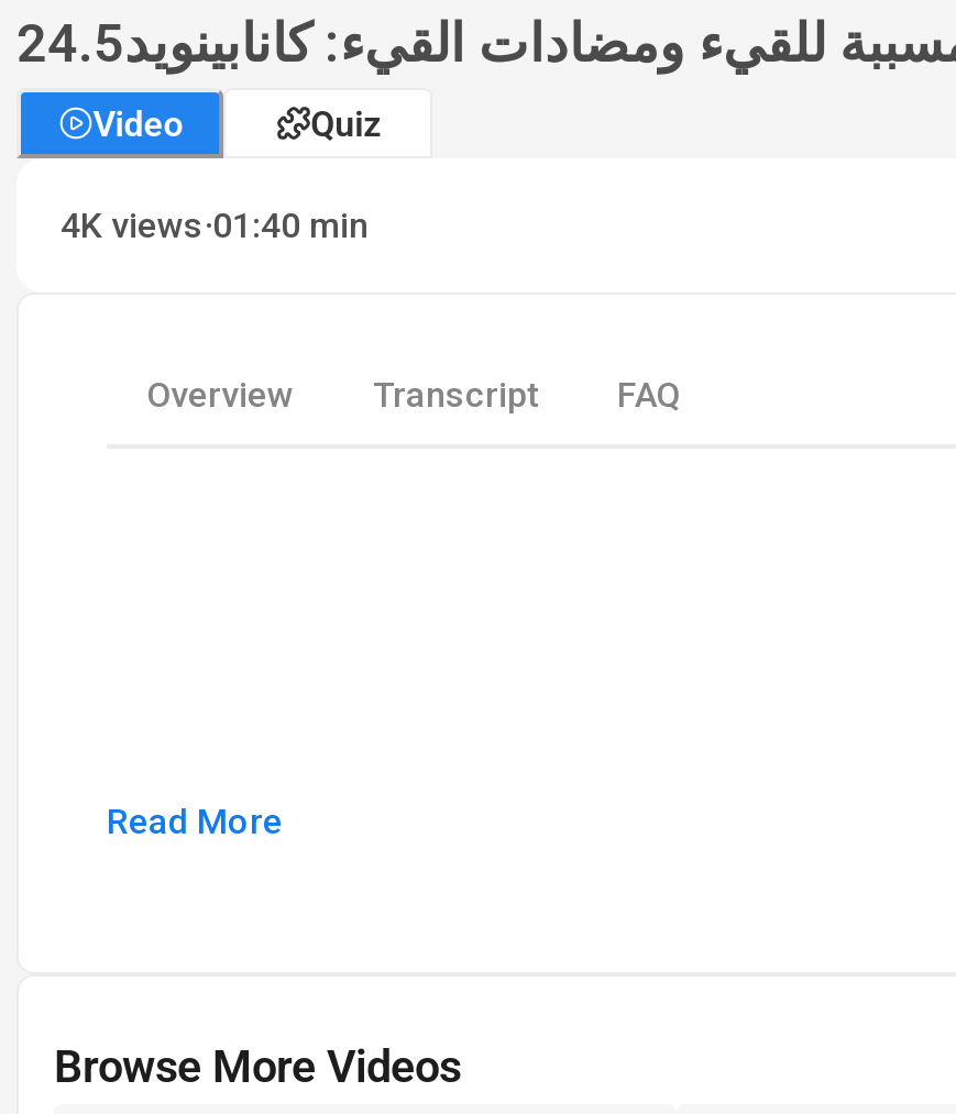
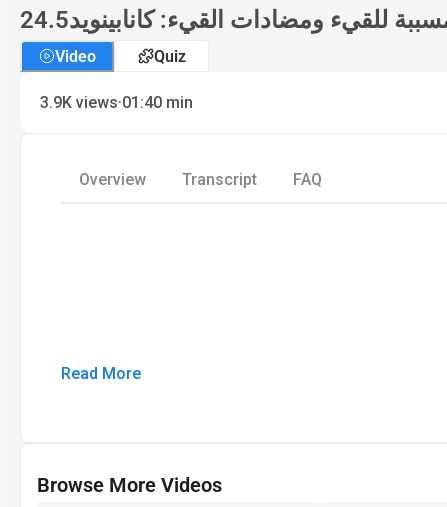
[61,202,369,249] 4K views·01:40 min -> [40,92,193,113] 3.9K views·01:40 min

